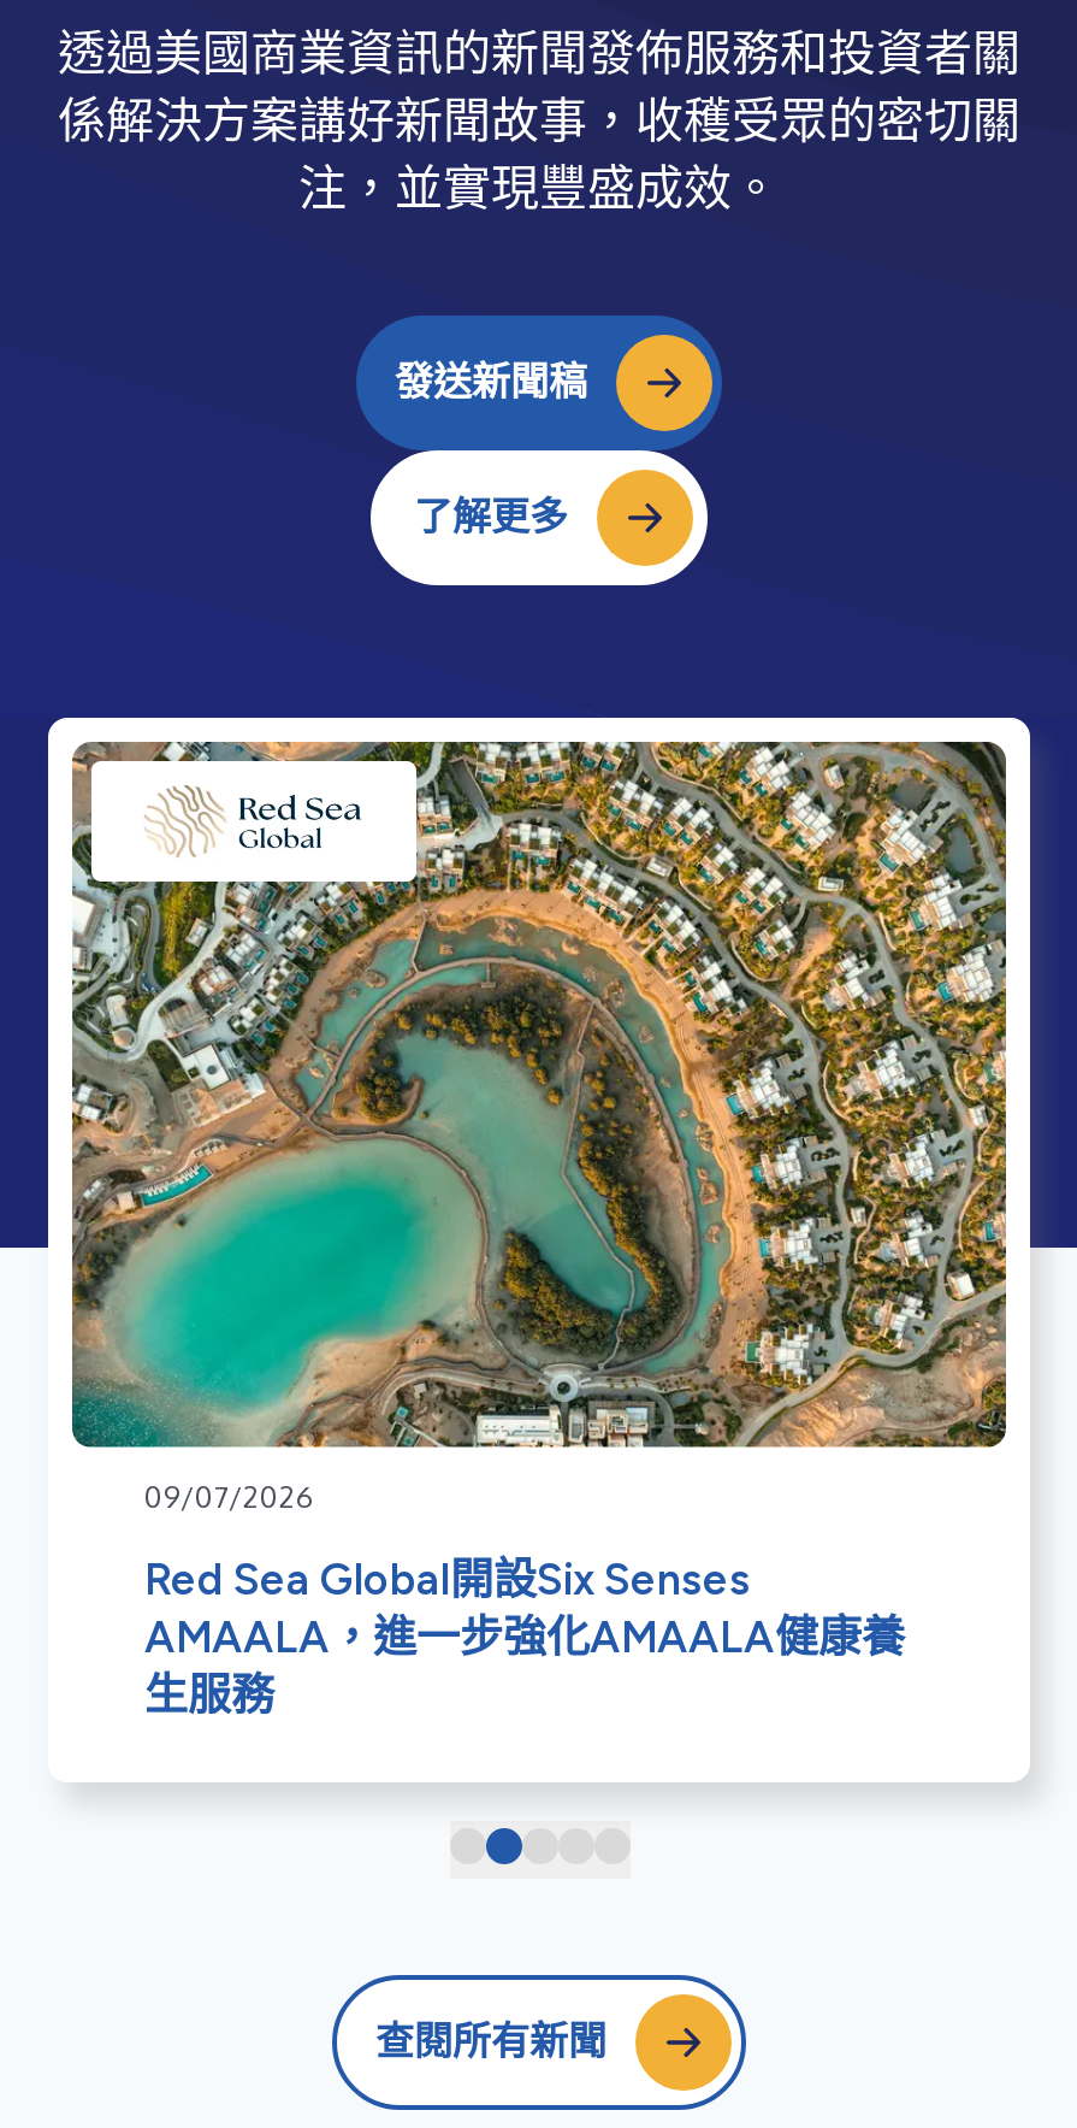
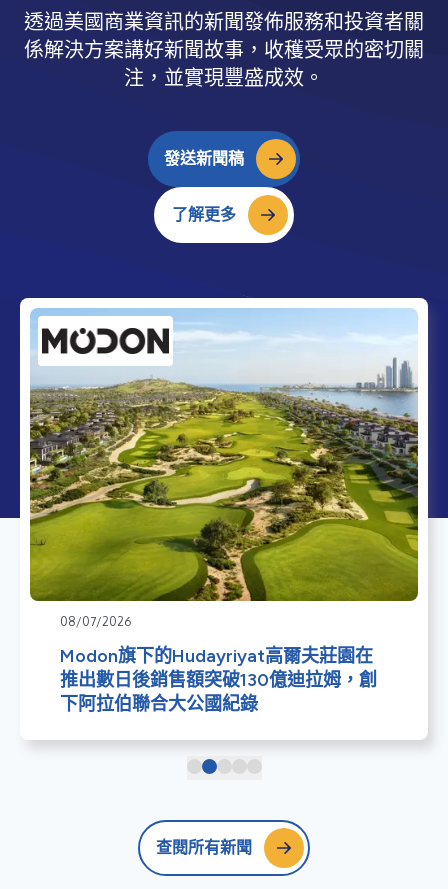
[70,739,1008,1515] [image] | 09/07/2026 -> [29,308,419,629] [image] | 08/07/2026
[144,1553,905,1722] Red Sea Global開設Six Senses | AMAALA，進一步強化AMAALA健康養 | 生服務 -> [60,645,377,715] Modon旗下的Hudayriyat高爾夫莊園在 | 推出數日後銷售額突破130億迪拉姆，創 | 下阿拉伯聯合大公國紀錄

